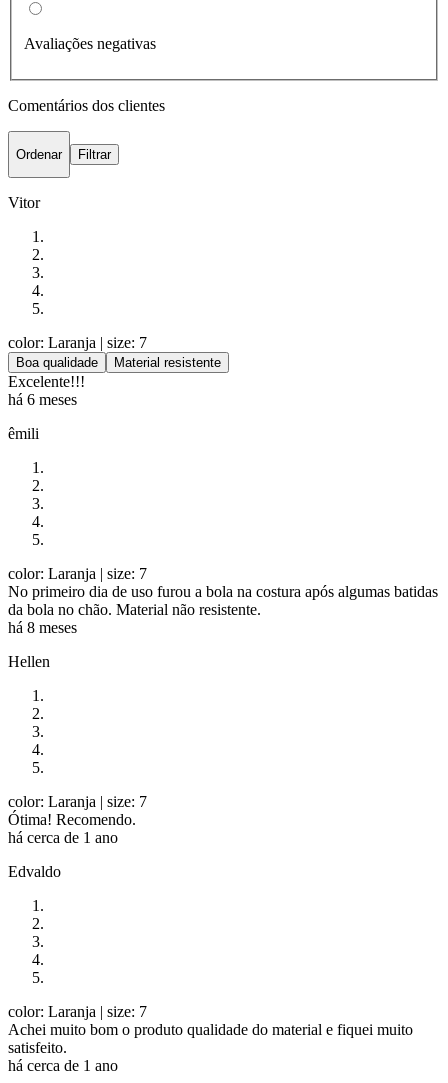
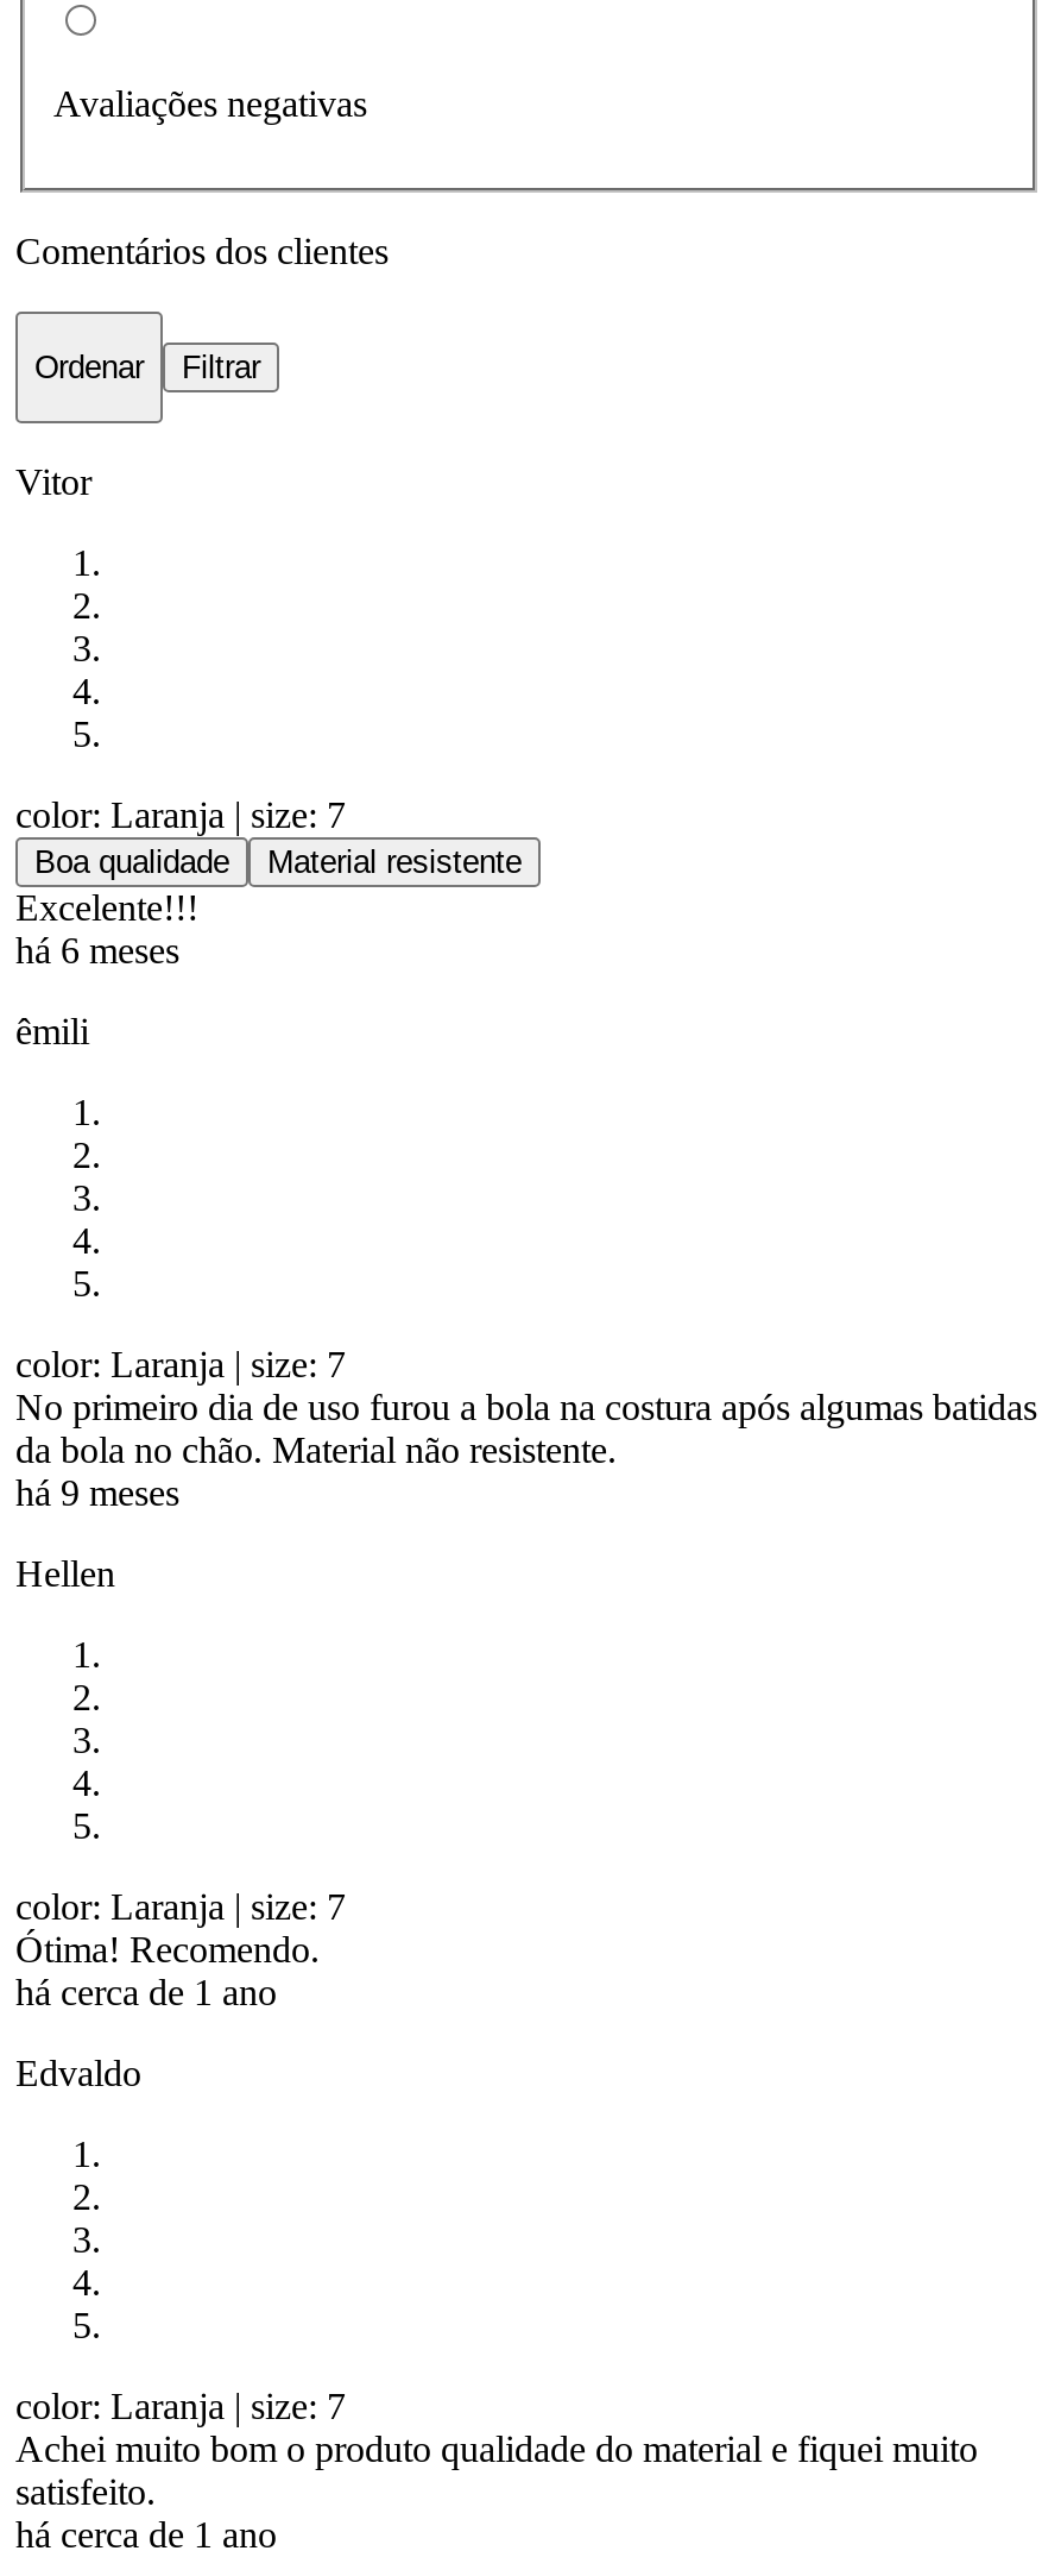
[8,619,77,636] há 8 meses -> [15,1473,179,1513] há 9 meses

